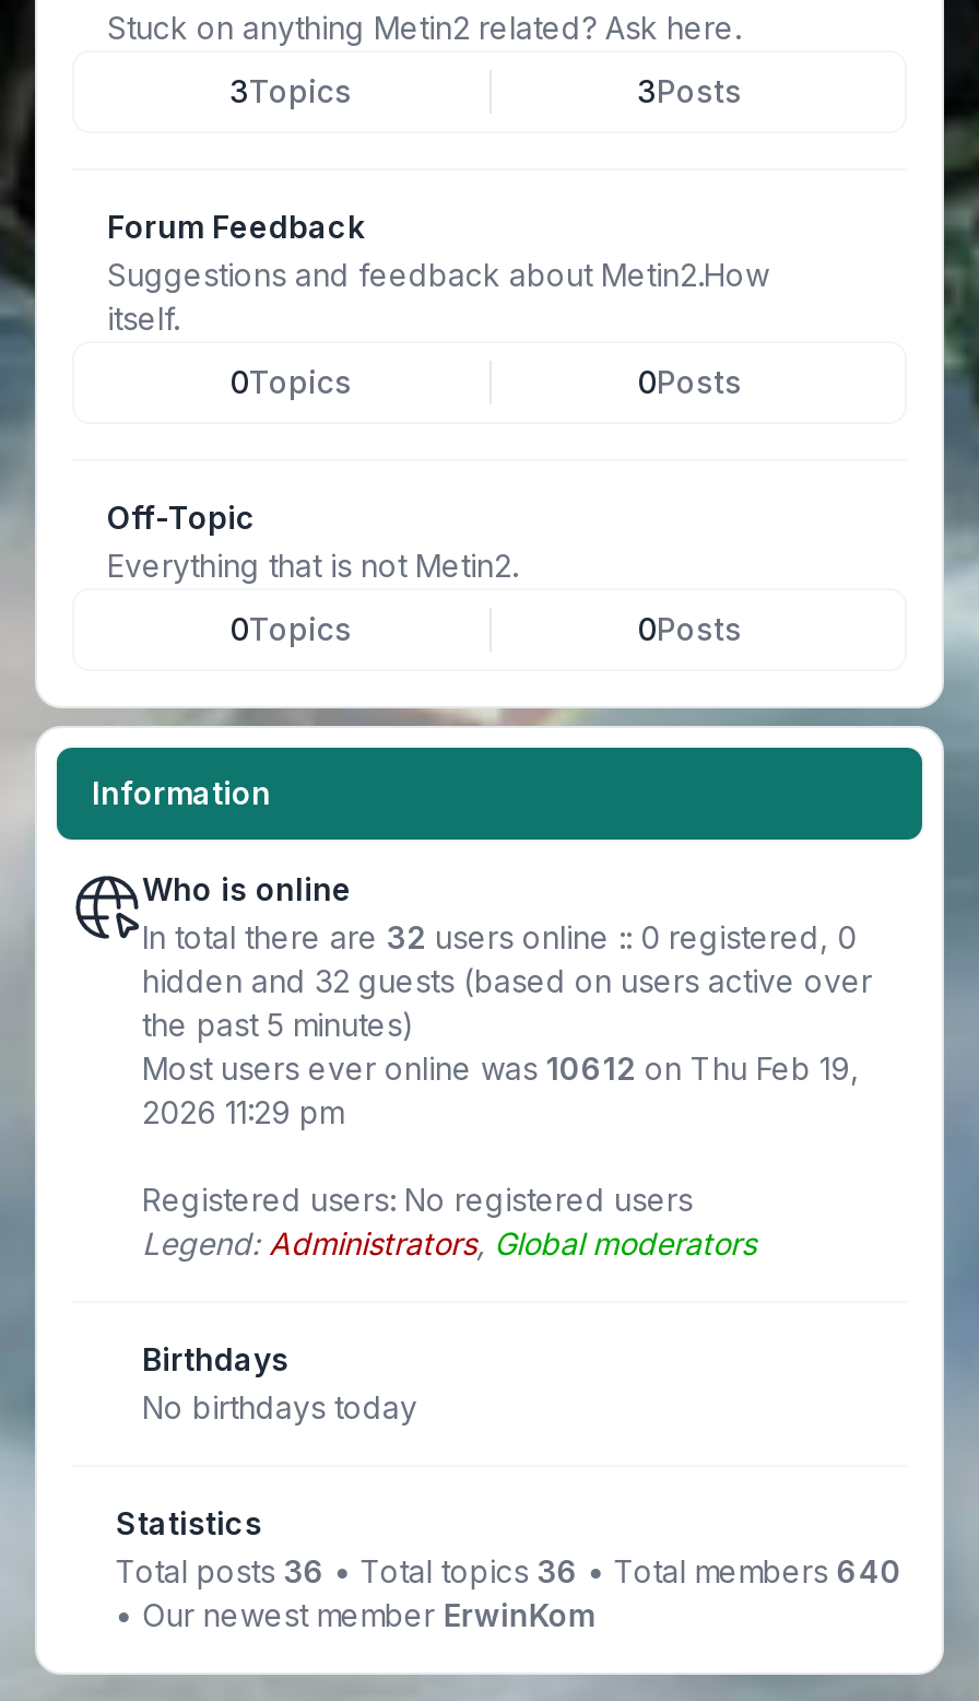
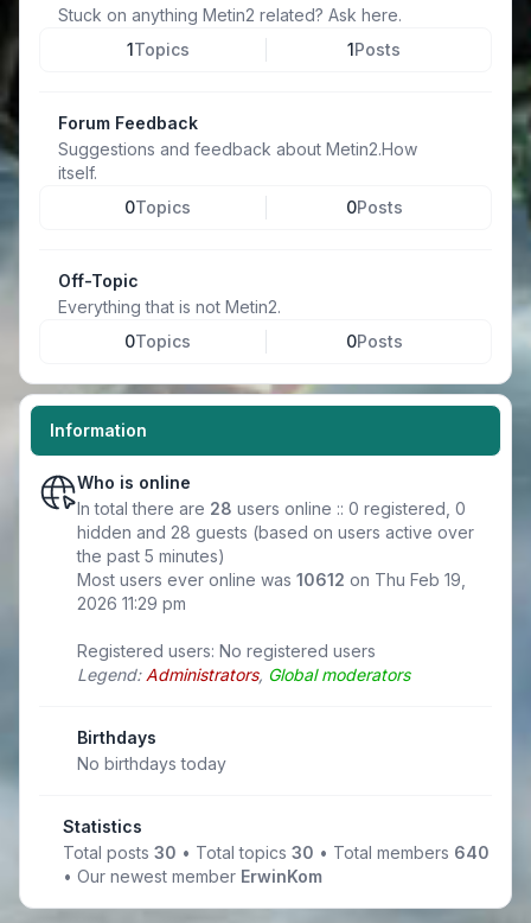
[229,72,352,109] 3Topics -> [126,39,189,59] 1Topics
[637,72,742,109] 3Posts -> [347,39,401,59] 1Posts
[142,918,857,955] In total there are 32 users online :: 0 registered, 0 -> [77,498,466,518] In total there are 28 users online :: 0 registered, 0
[142,962,872,999] hidden and 32 guests (based on users active over -> [77,522,474,542] hidden and 28 guests (based on users active over
[116,1552,902,1589] Total posts 36 • Total topics 36 • Total members 640 -> [63,842,489,862] Total posts 30 • Total topics 30 • Total members 640

